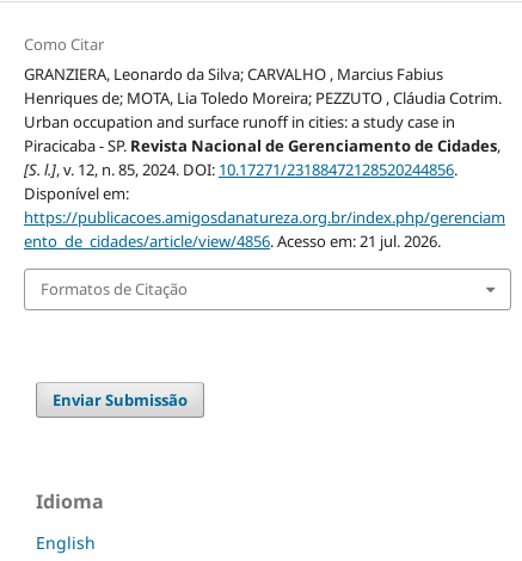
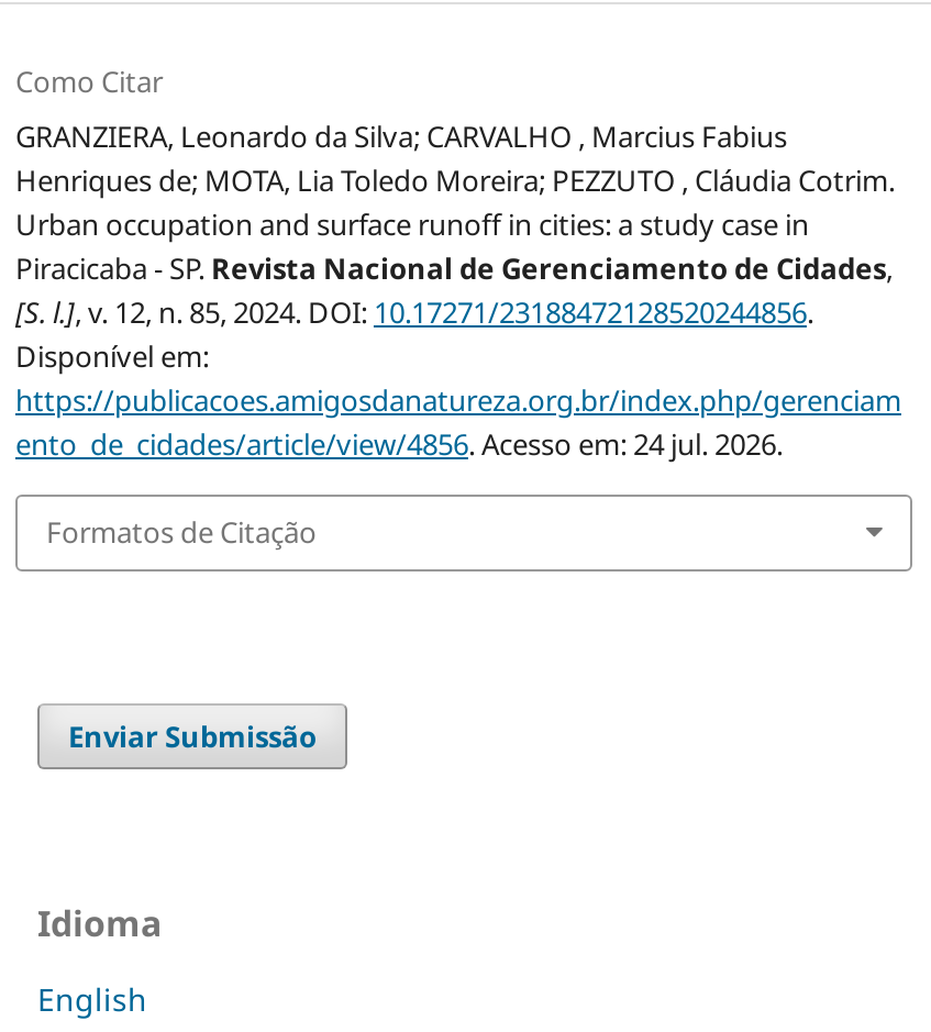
[24,230,441,252] ento_de_cidades/article/view/4856. Acesso em: 21 jul. 2026. -> [15,424,783,464] ento_de_cidades/article/view/4856. Acesso em: 24 jul. 2026.

